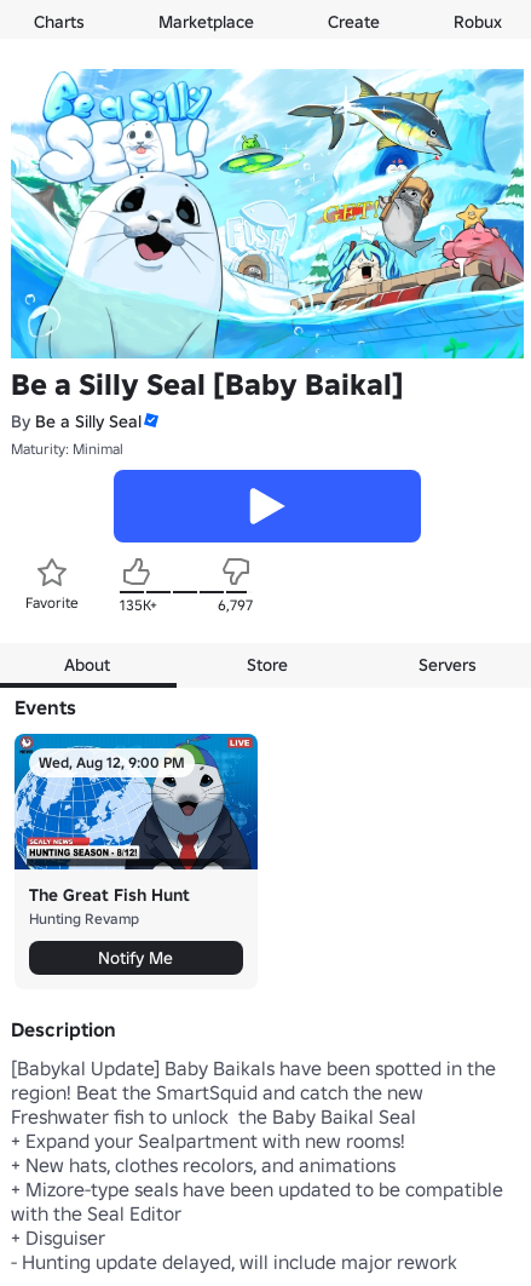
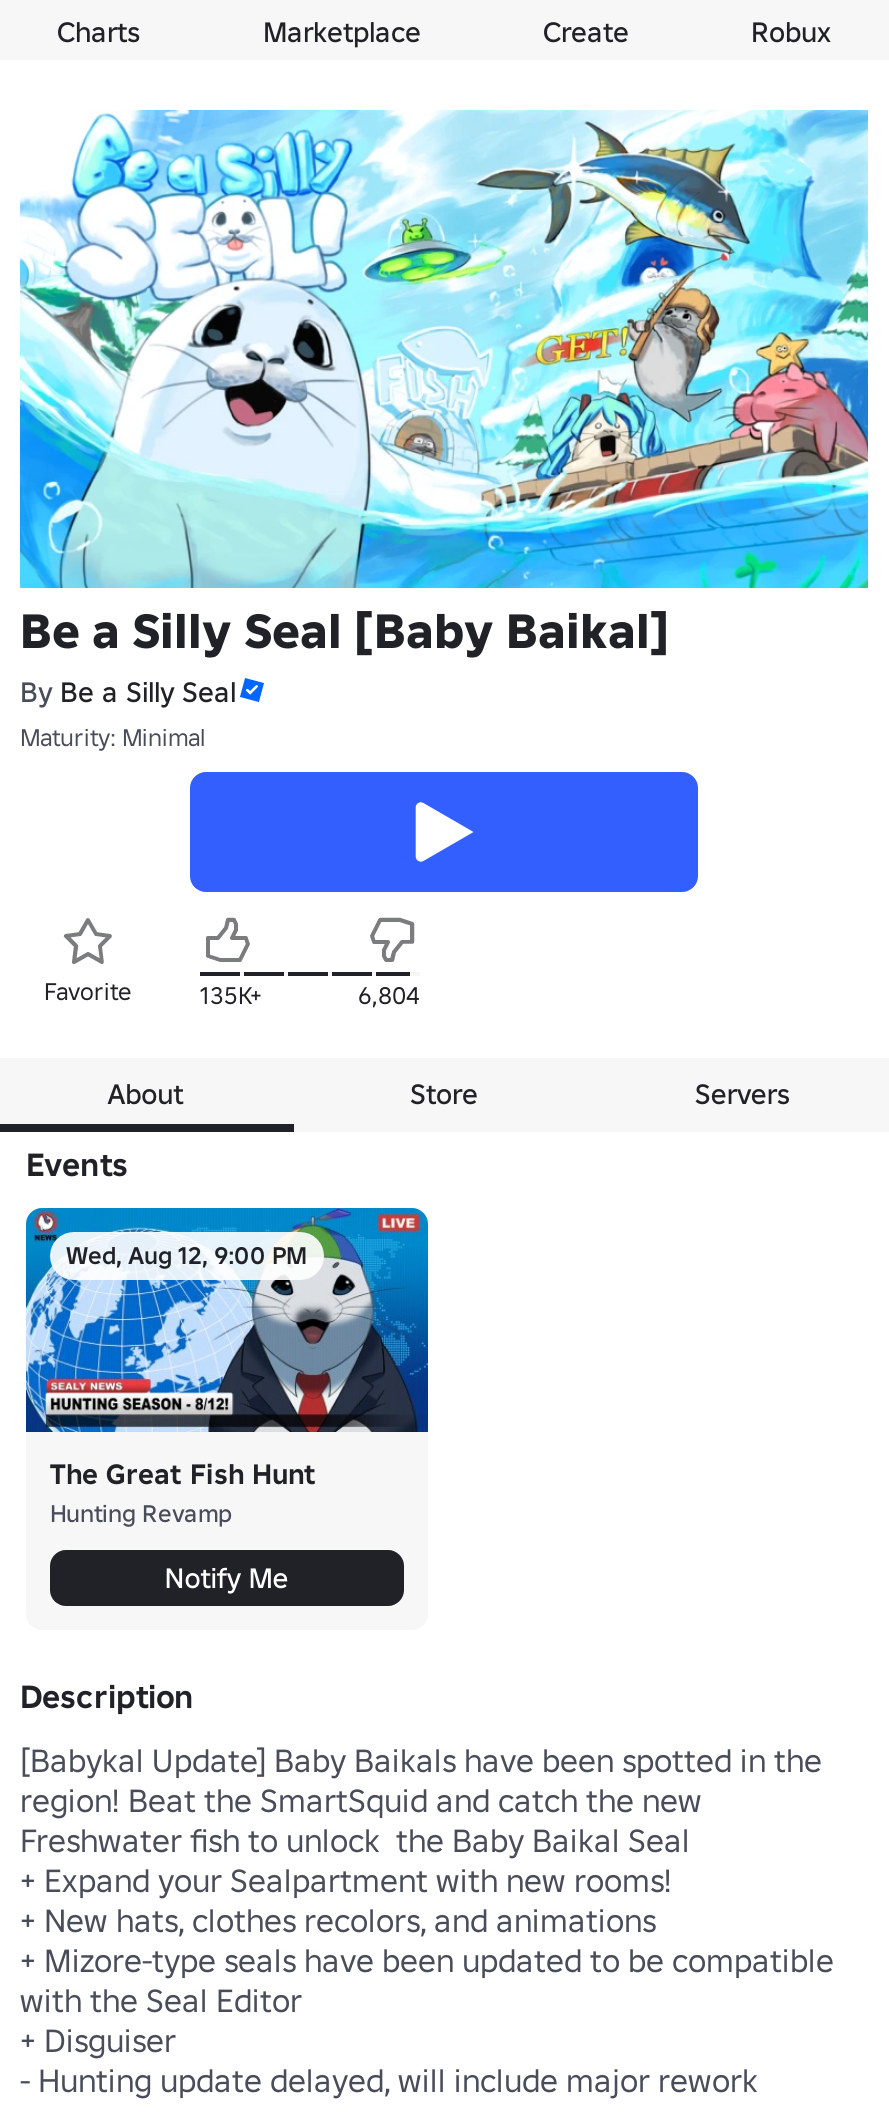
[218,595,253,613] 6,797 -> [358,979,420,1009] 6,804

